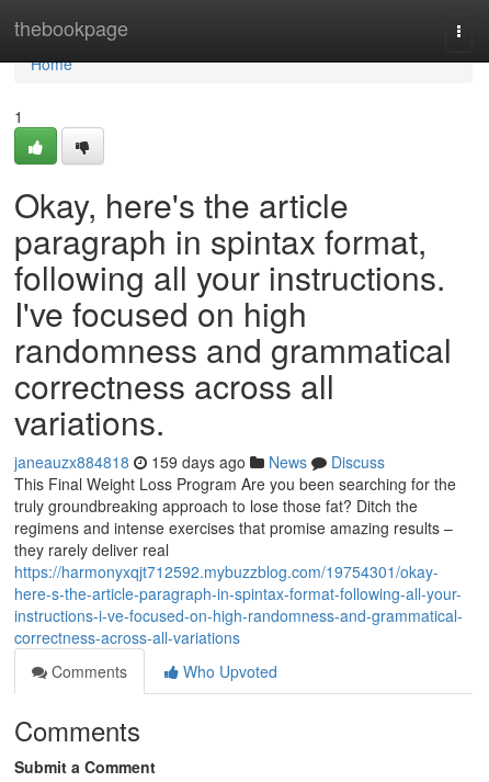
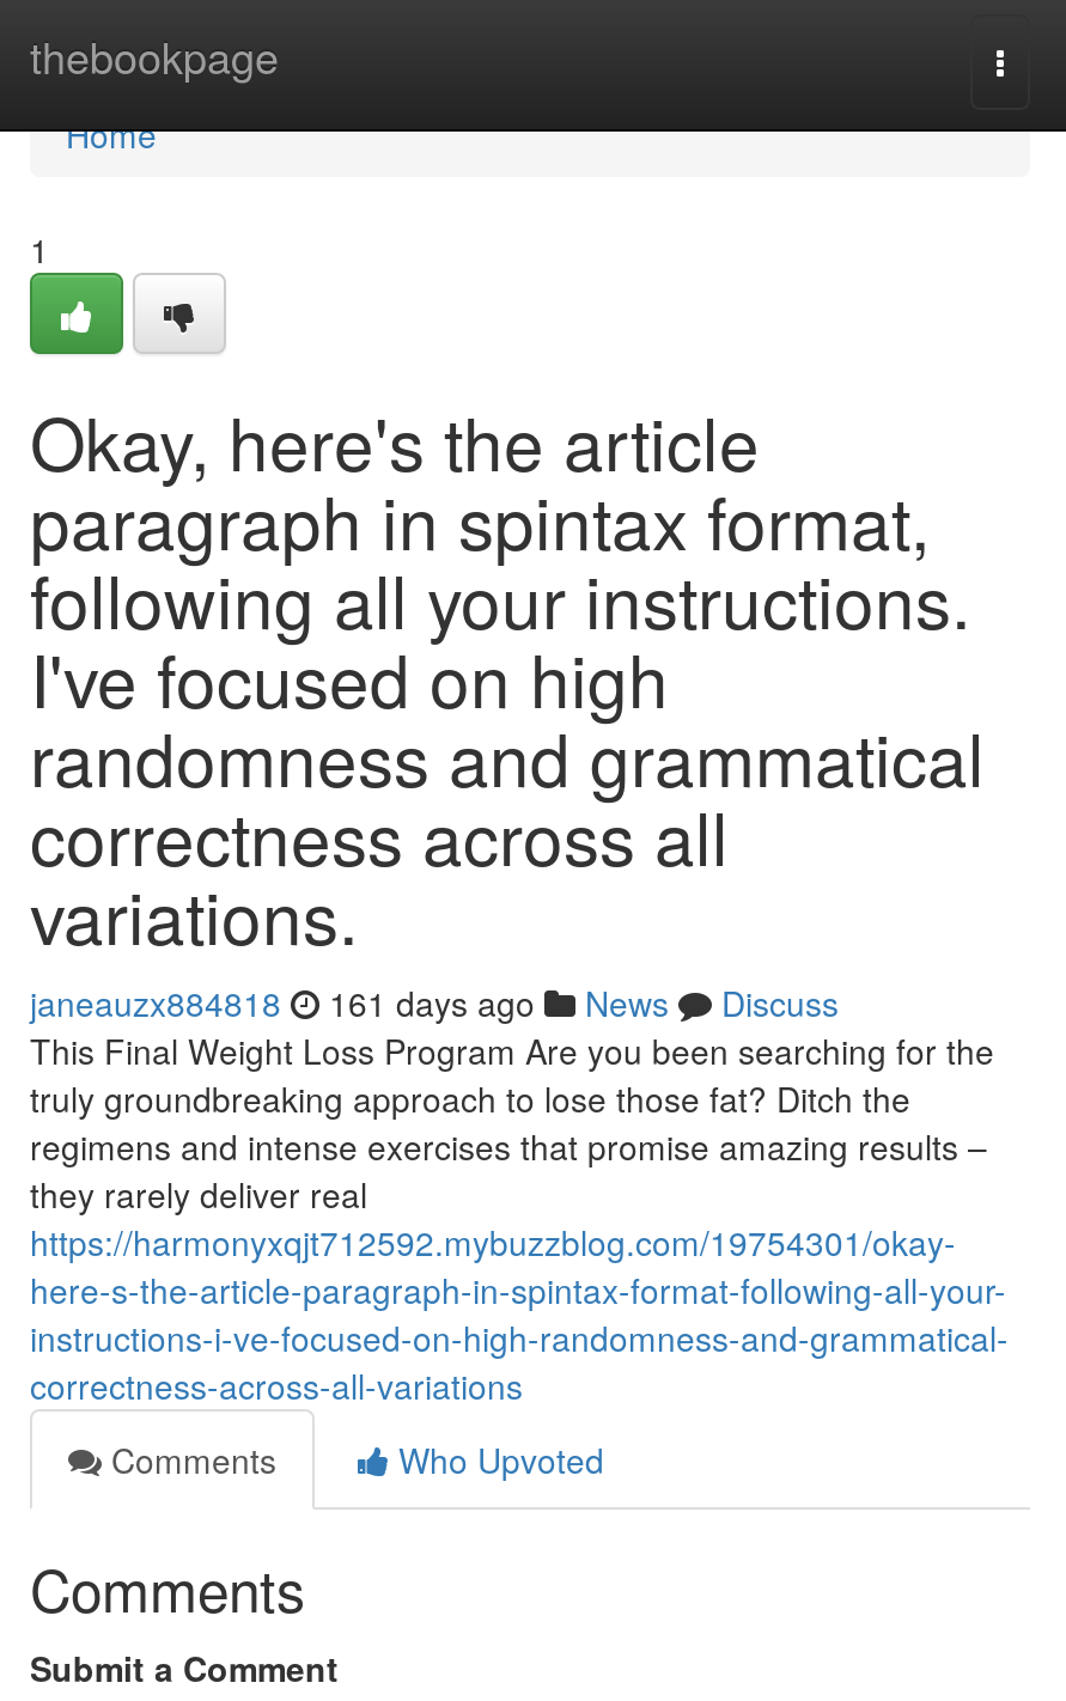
[14,451,385,473] janeauzx884818 159 days ago News Discuss -> [30,978,839,1026] janeauzx884818 161 days ago News Discuss

